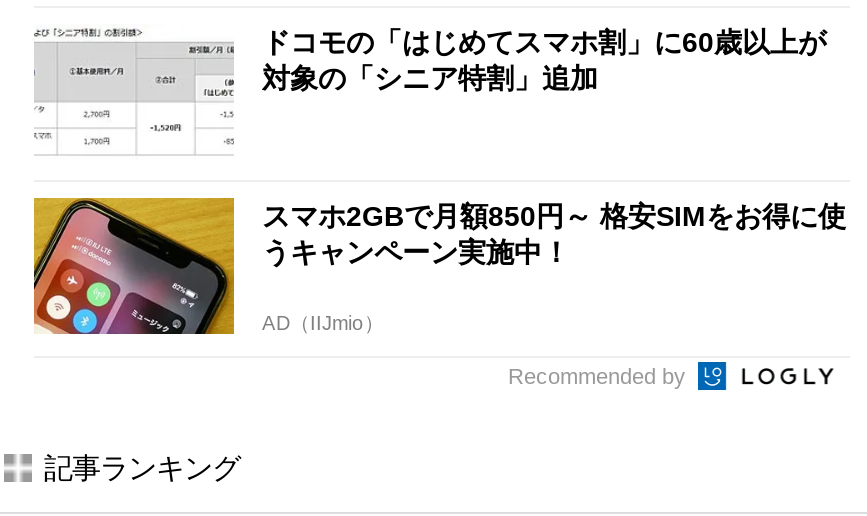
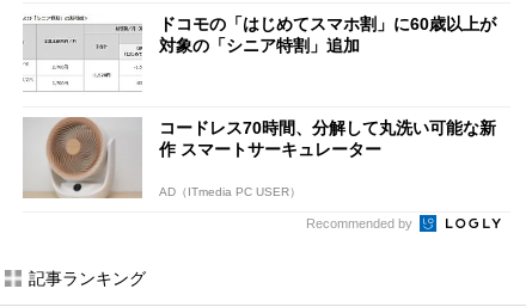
[32,196,846,336] [image] | スマホ2GBで月額850円～ 格安SIMをお得に使 | うキャンペーン実施中！ -> [23,116,496,199] [image] | コードレス70時間、分解して丸洗い可能な新 | 作 スマートサーキュレーター
[262,311,384,333] AD（IIJmio） -> [159,185,301,198] AD（ITmedia PC USER）

